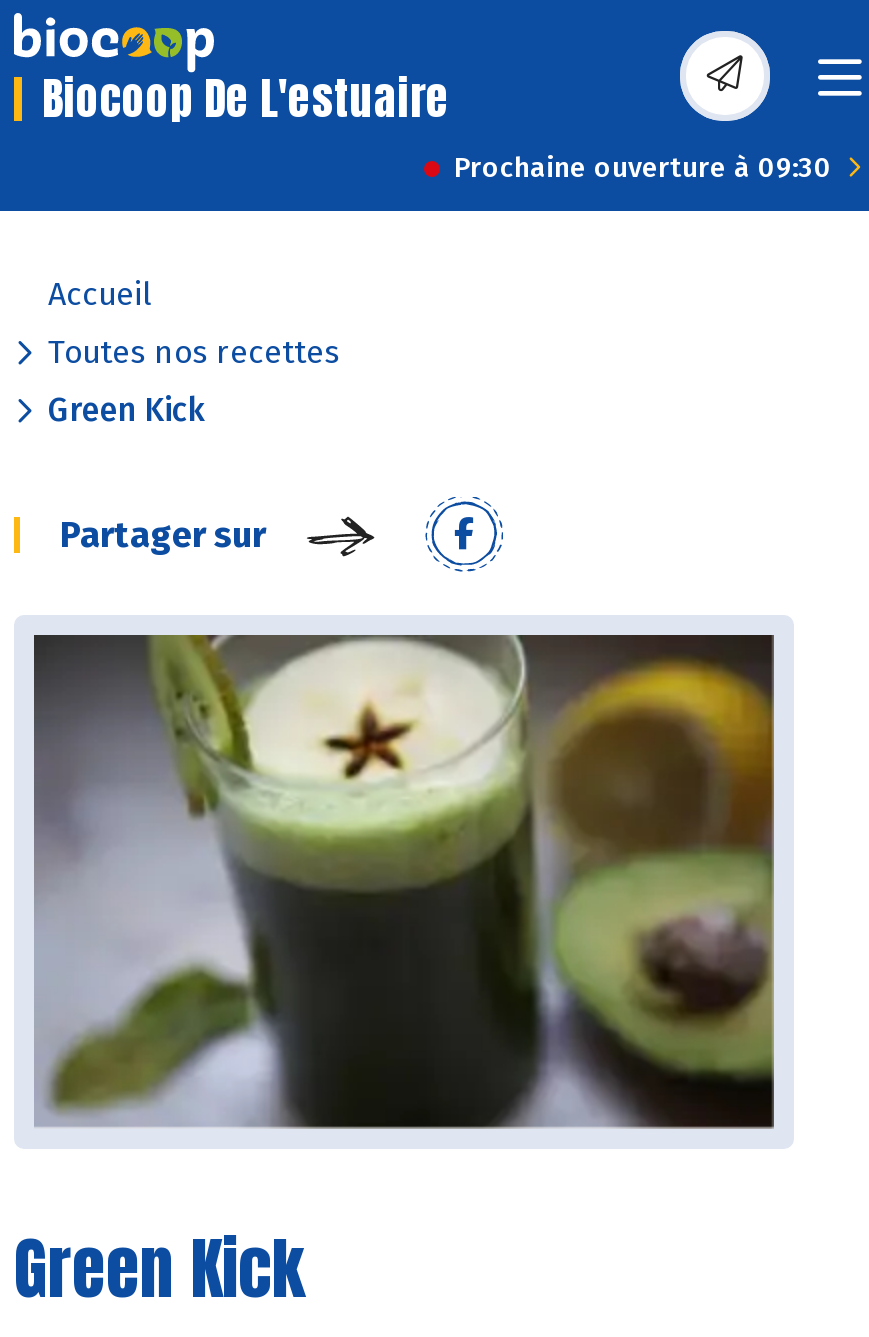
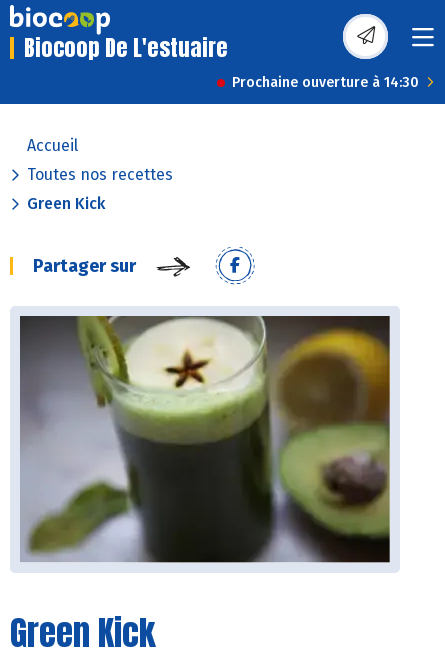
[454,151,832,185] Prochaine ouverture à 09:30 -> [232,74,419,91] Prochaine ouverture à 14:30

